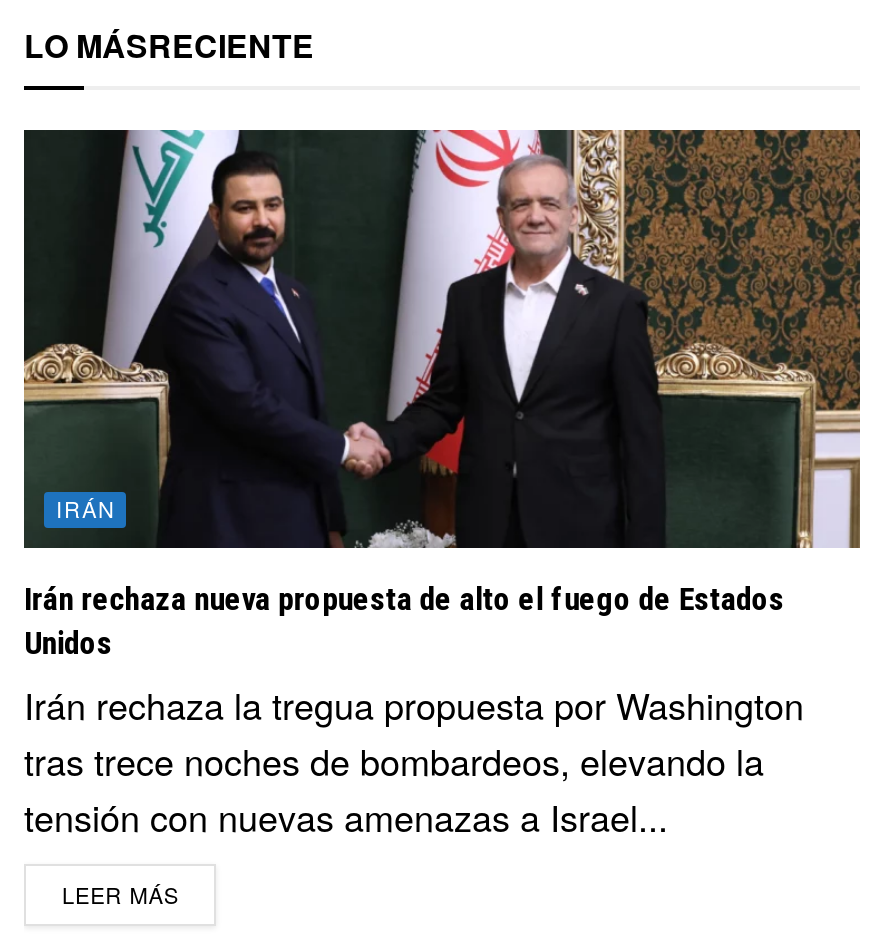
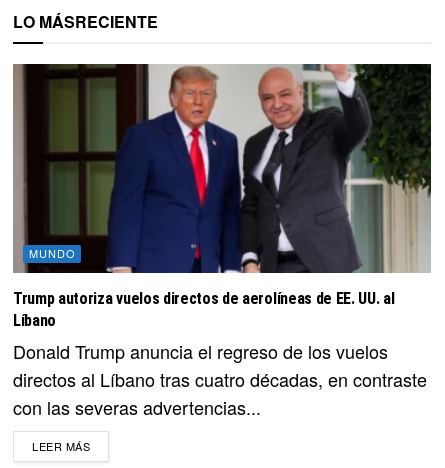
[22,128,862,550] [image] | IRÁN -> [13,63,432,274] [image] | MUNDO
[24,580,804,842] Irán rechaza nueva propuesta de alto el fuego de Estados | Unidos | Irán rechaza la tregua propuesta por Washington | tras trece noches de bombardeos, elevando la | tensión con nuevas amenazas a Israel... -> [13,289,427,420] Trump autoriza vuelos directos de aerolíneas de EE. UU. al | Líbano | Donald Trump anuncia el regreso de los vuelos | directos al Líbano tras cuatro décadas, en contraste | con las severas advertencias...

